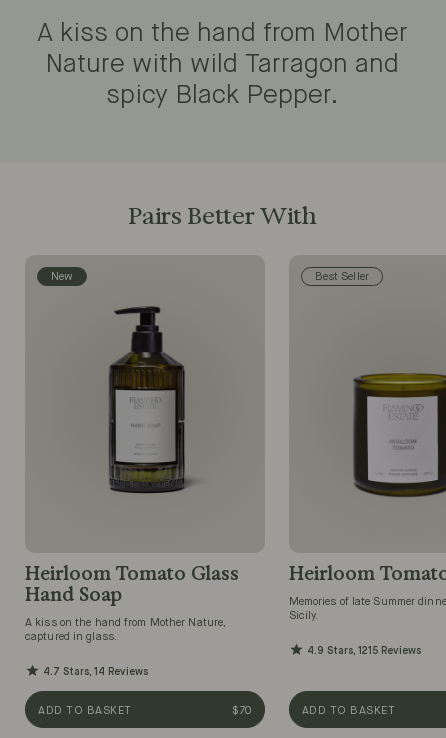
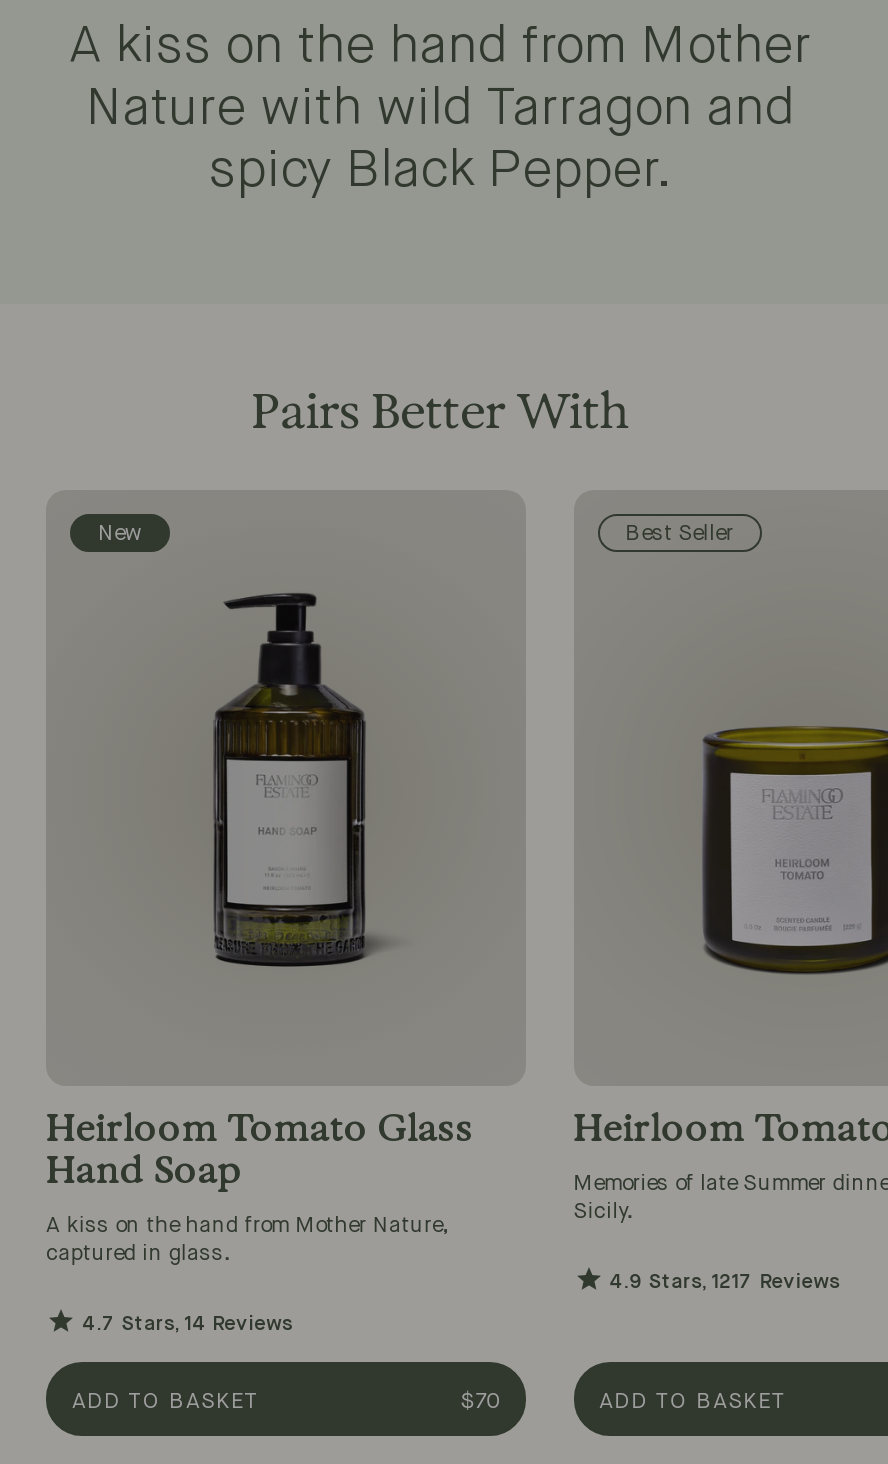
[307,646,421,656] 4.9 Stars, 1215 Reviews -> [609,1272,839,1292] 4.9 Stars, 1217 Reviews

